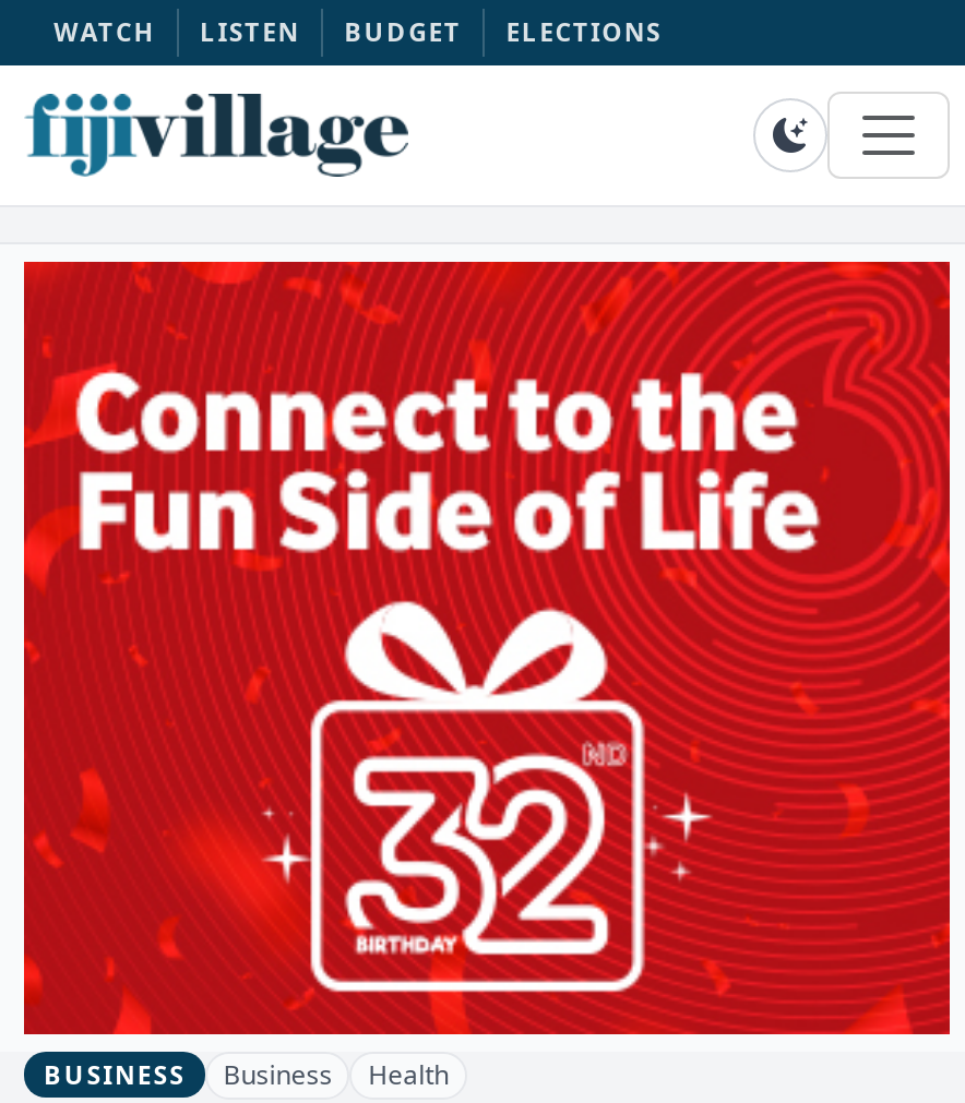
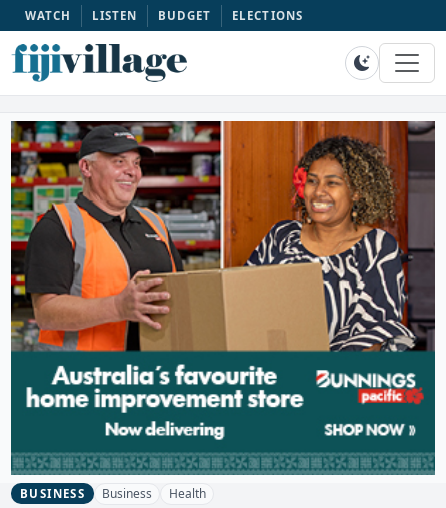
[22,260,952,1036] [image] -> [10,120,436,476] [image]

